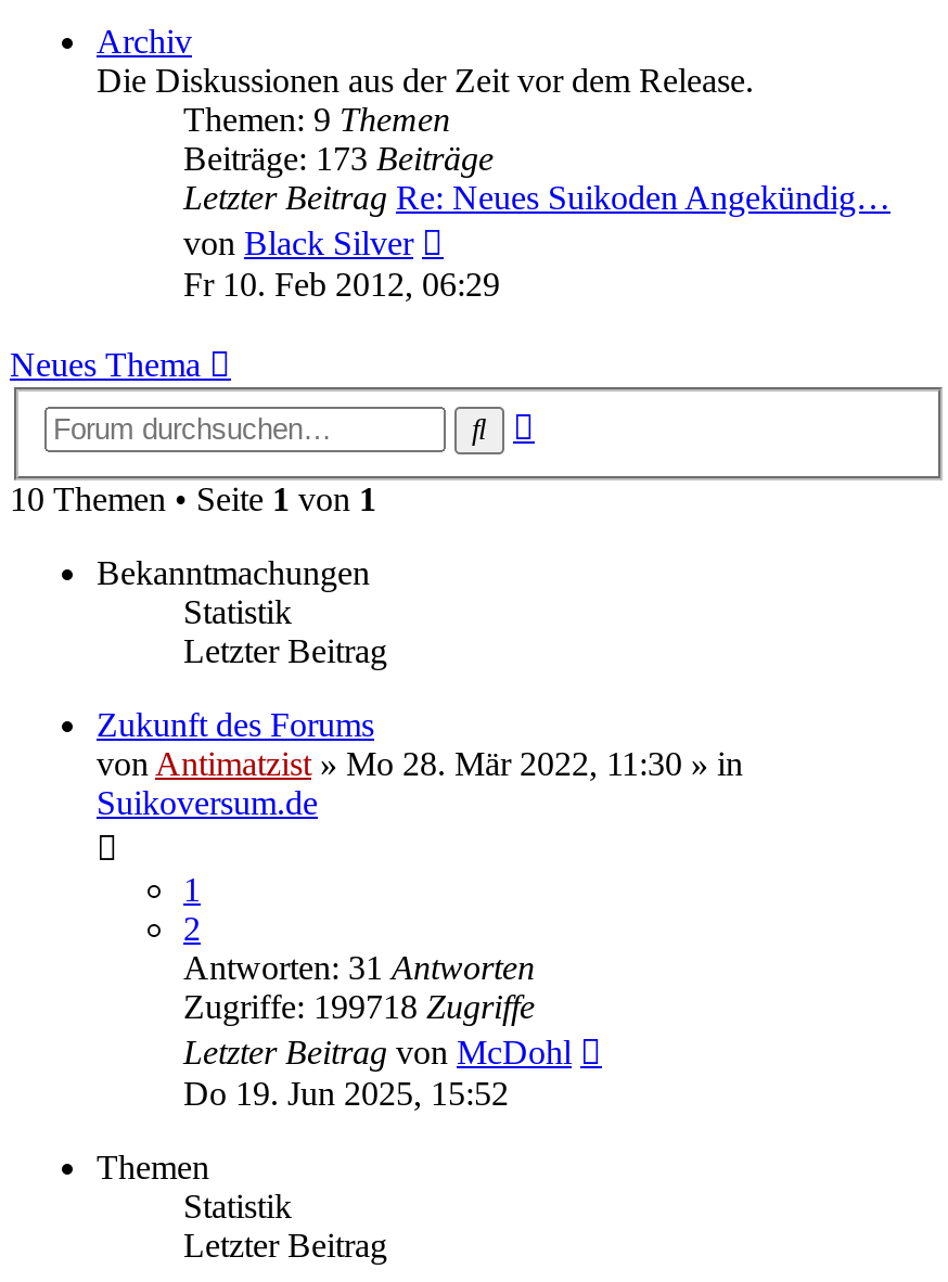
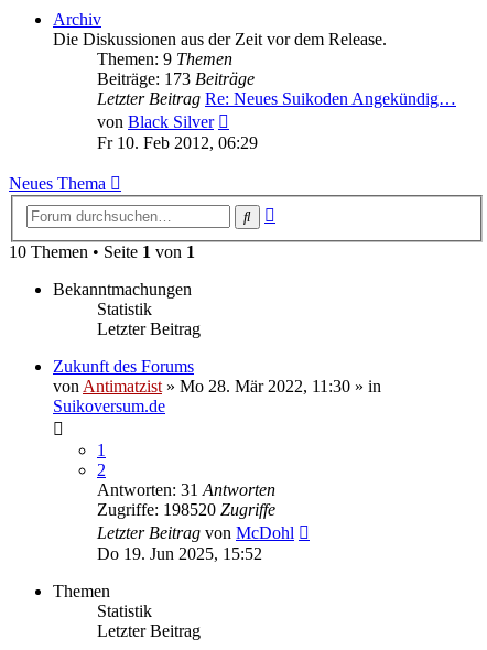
[183,989,535,1026] Zugriffe: 199718 Zugriffe -> [97,500,275,519] Zugriffe: 198520 Zugriffe

